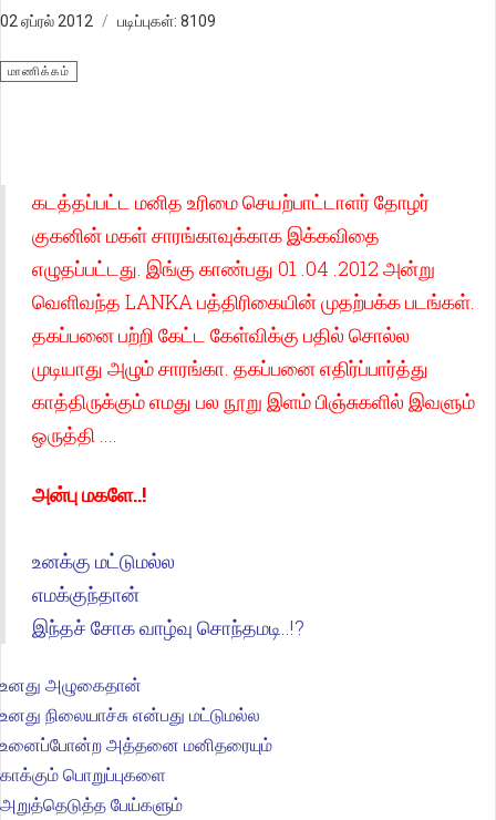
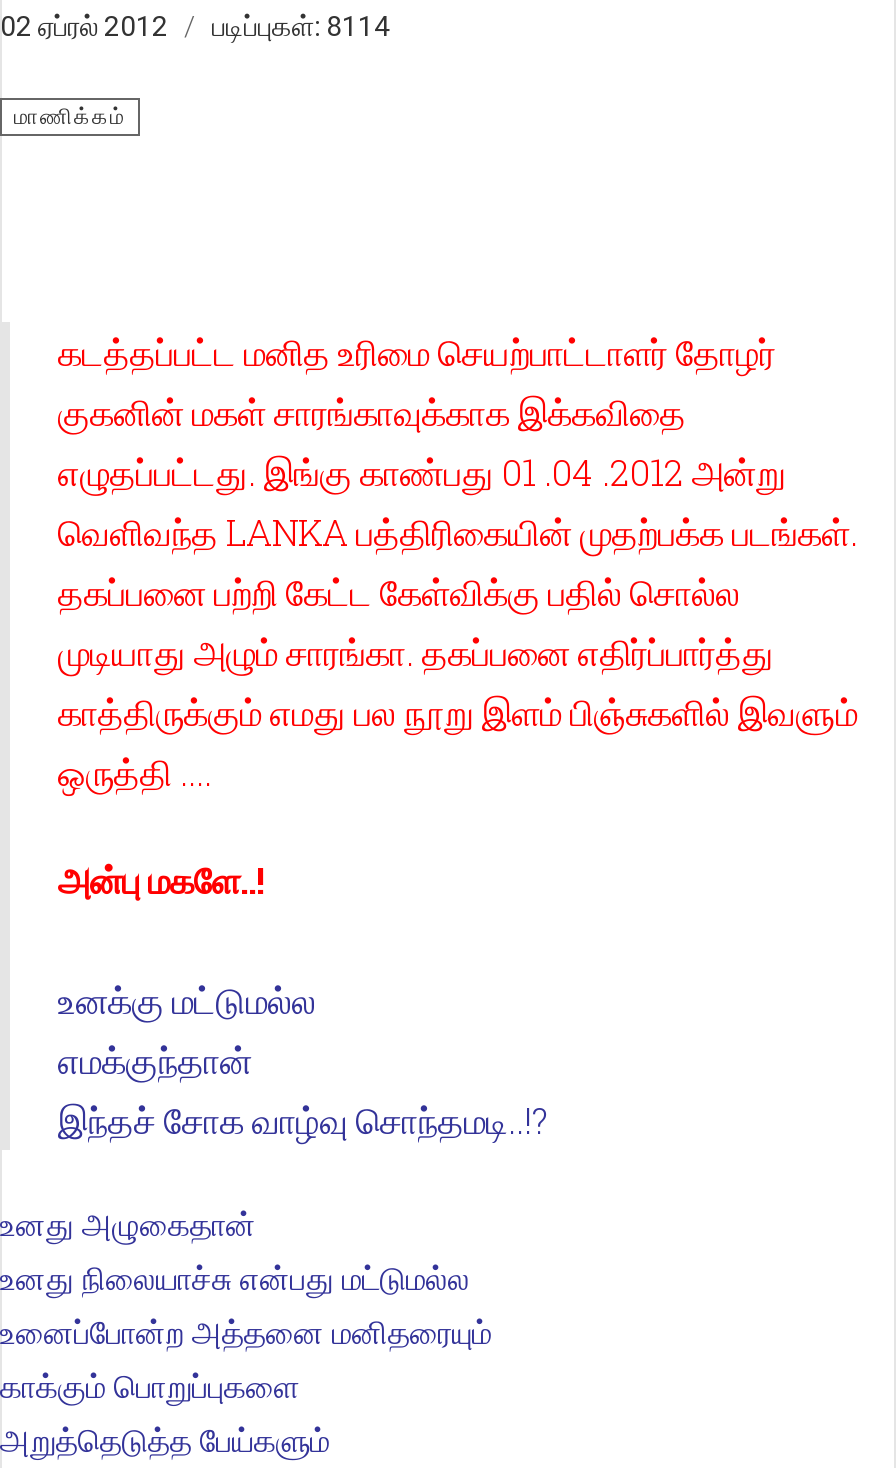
[0,12,216,30] 02 ஏப்ரல் 2012 படிப்புகள்: 8109 -> [0,10,390,42] 02 ஏப்ரல் 2012 படிப்புகள்: 8114

